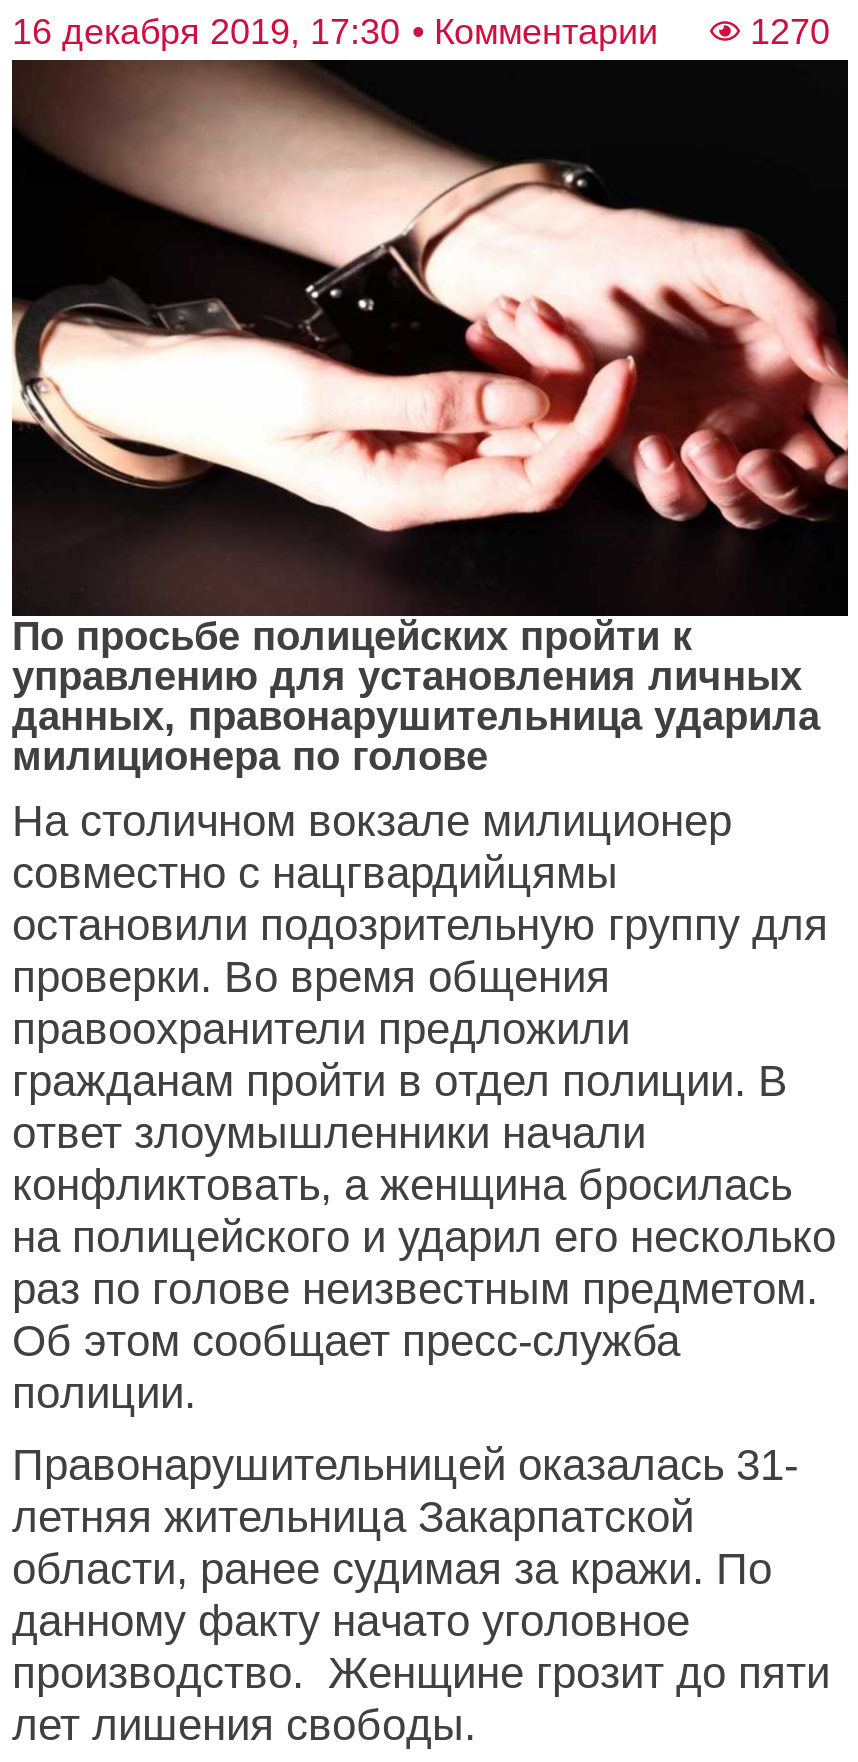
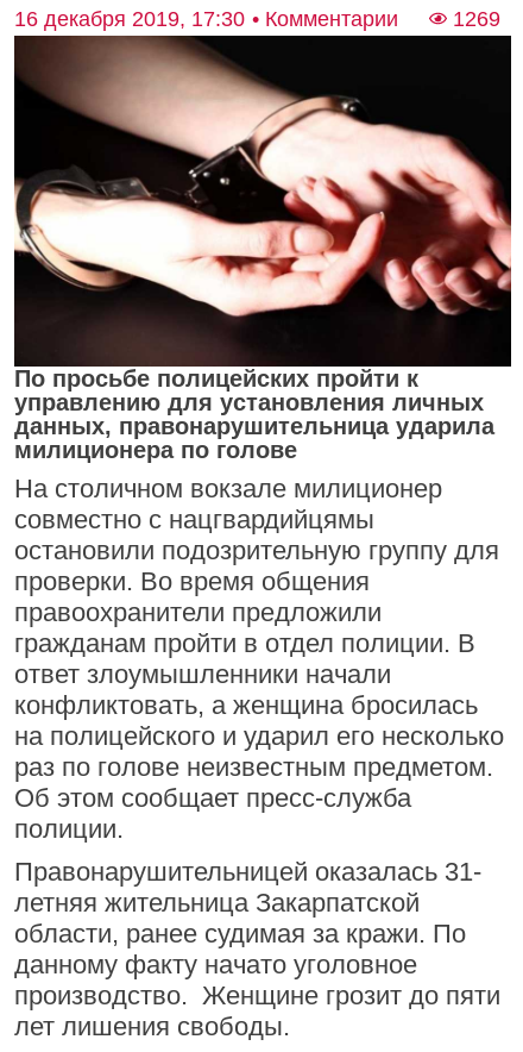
[740,11,830,51] 1270 -> [447,7,500,30] 1269

